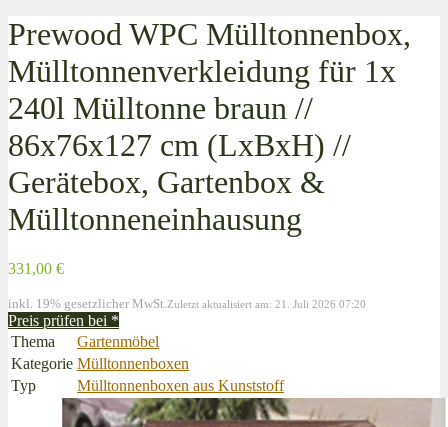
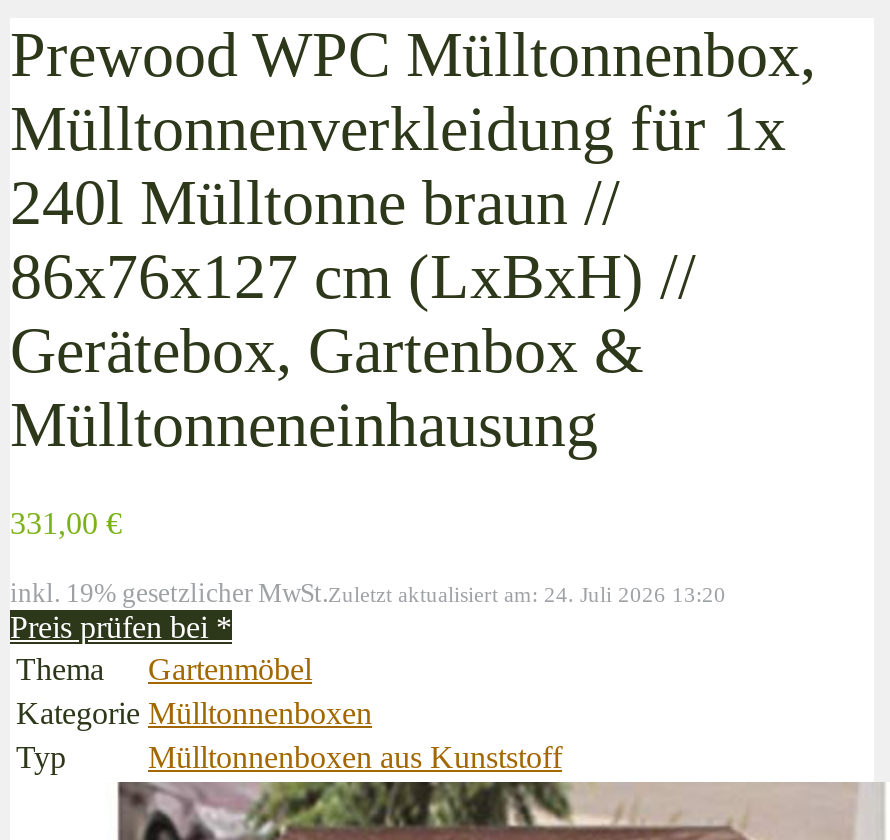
[8,296,366,311] inkl. 19% gesetzlicher MwSt.Zuletzt aktualisiert am: 21. Juli 2026 07:20 -> [10,578,726,608] inkl. 19% gesetzlicher MwSt.Zuletzt aktualisiert am: 24. Juli 2026 13:20

